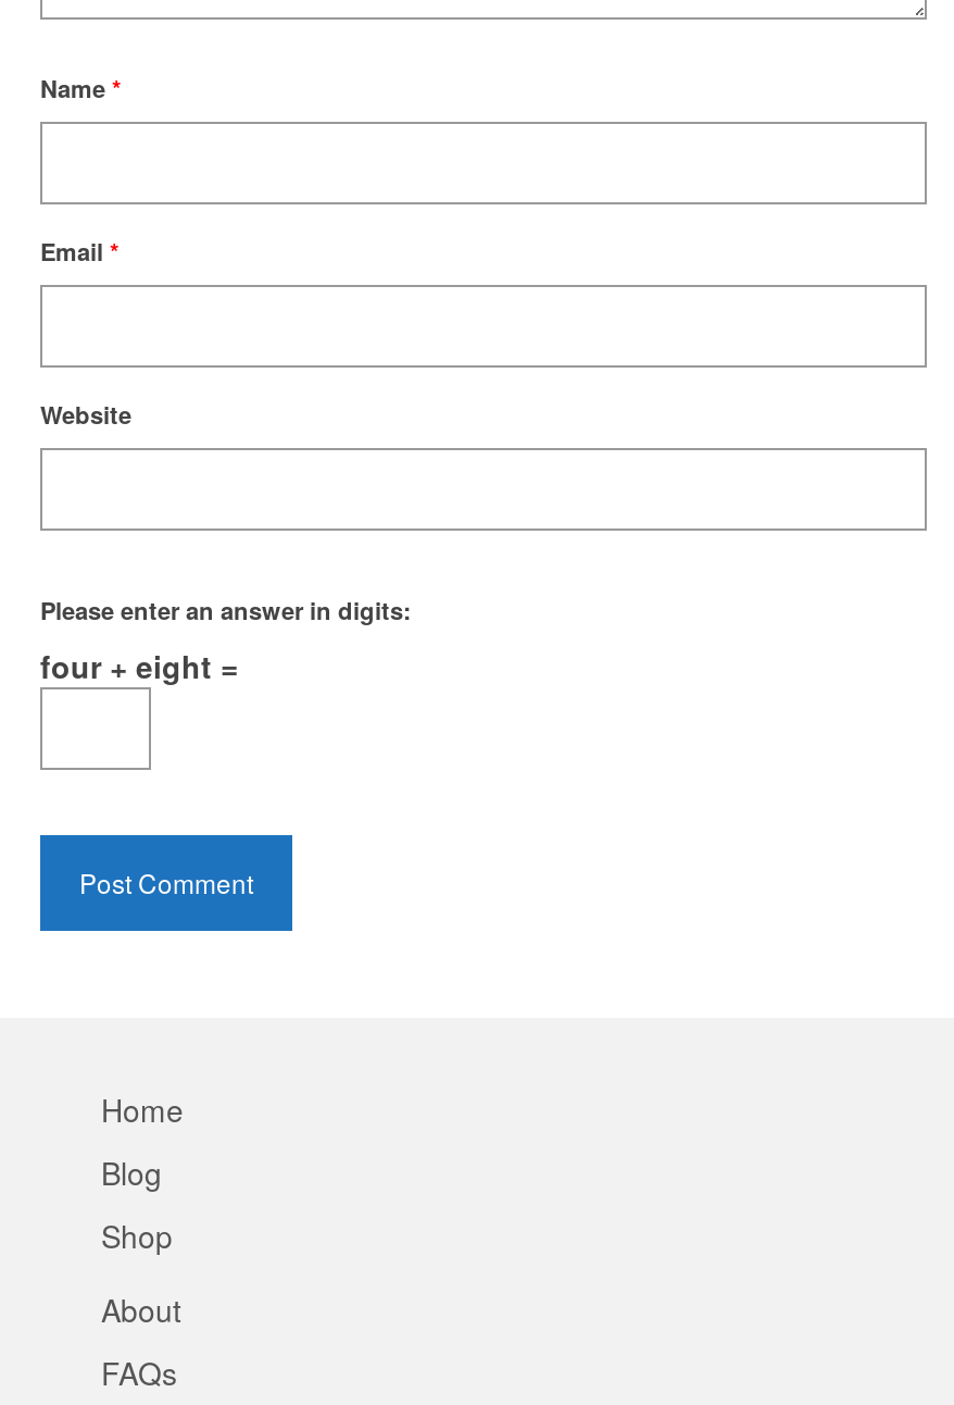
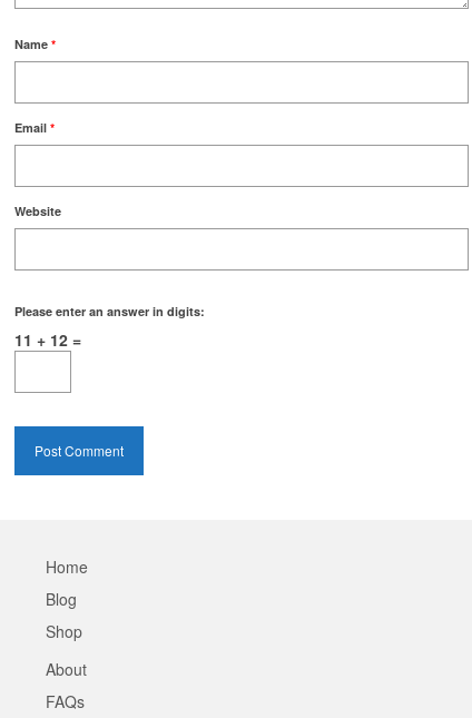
[40,644,238,687] four + eight = -> [14,328,81,351] 11 + 12 =

